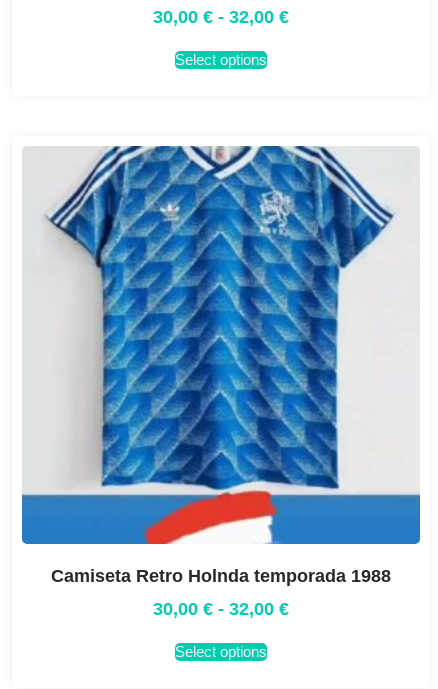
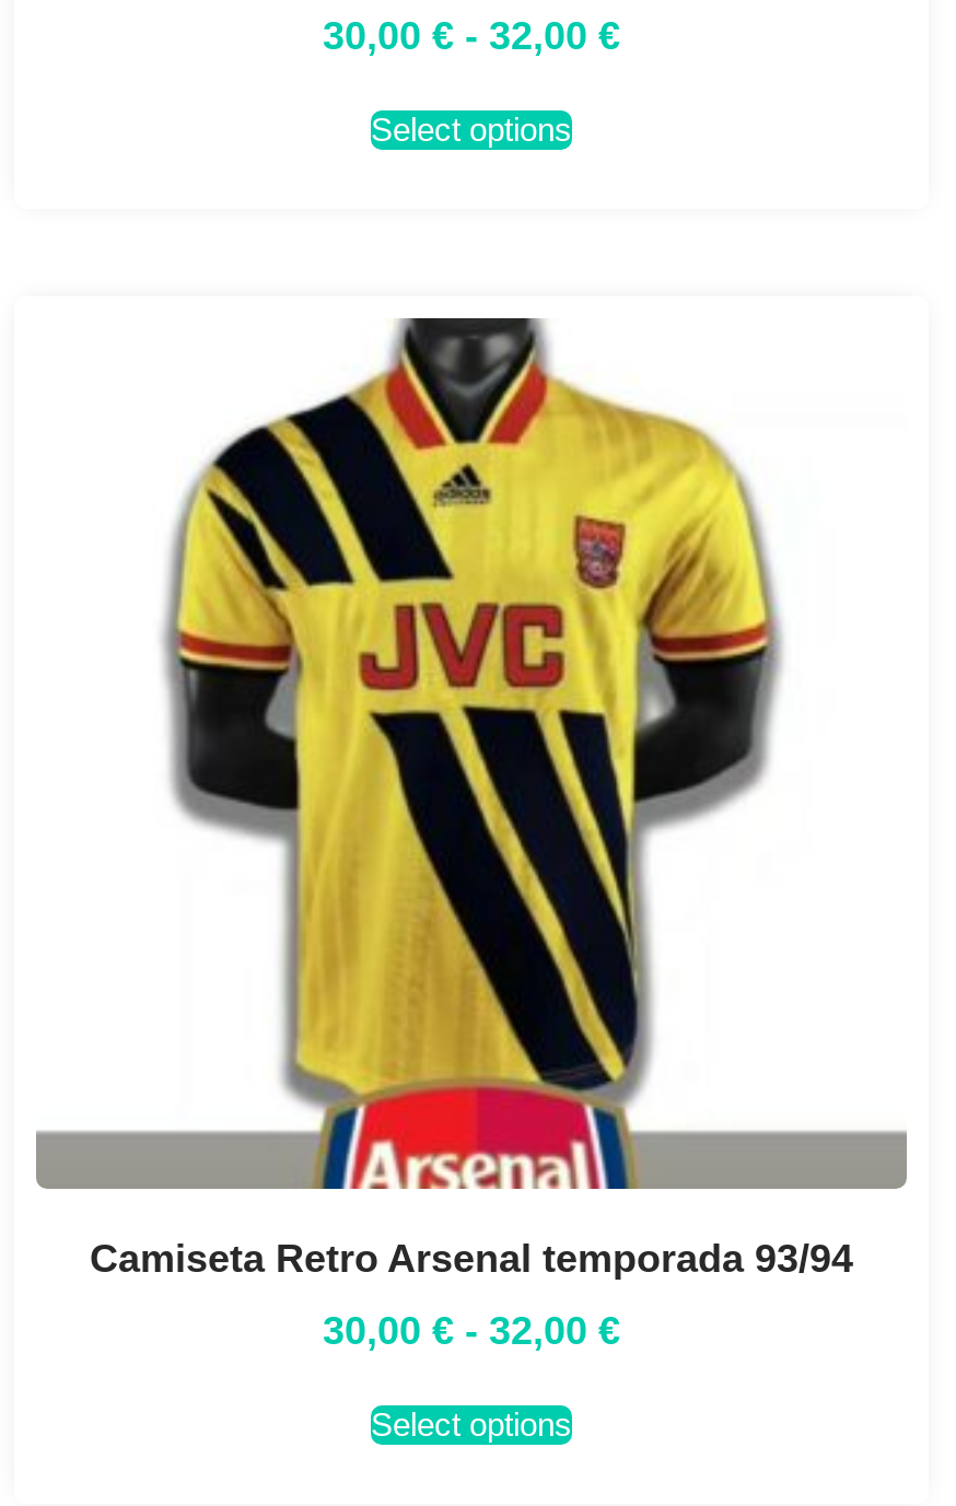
[21,145,421,586] [image] | Camiseta Retro Holnda temporada 1988 -> [36,316,907,1281] [image] | Camiseta Retro Arsenal temporada 93/94

